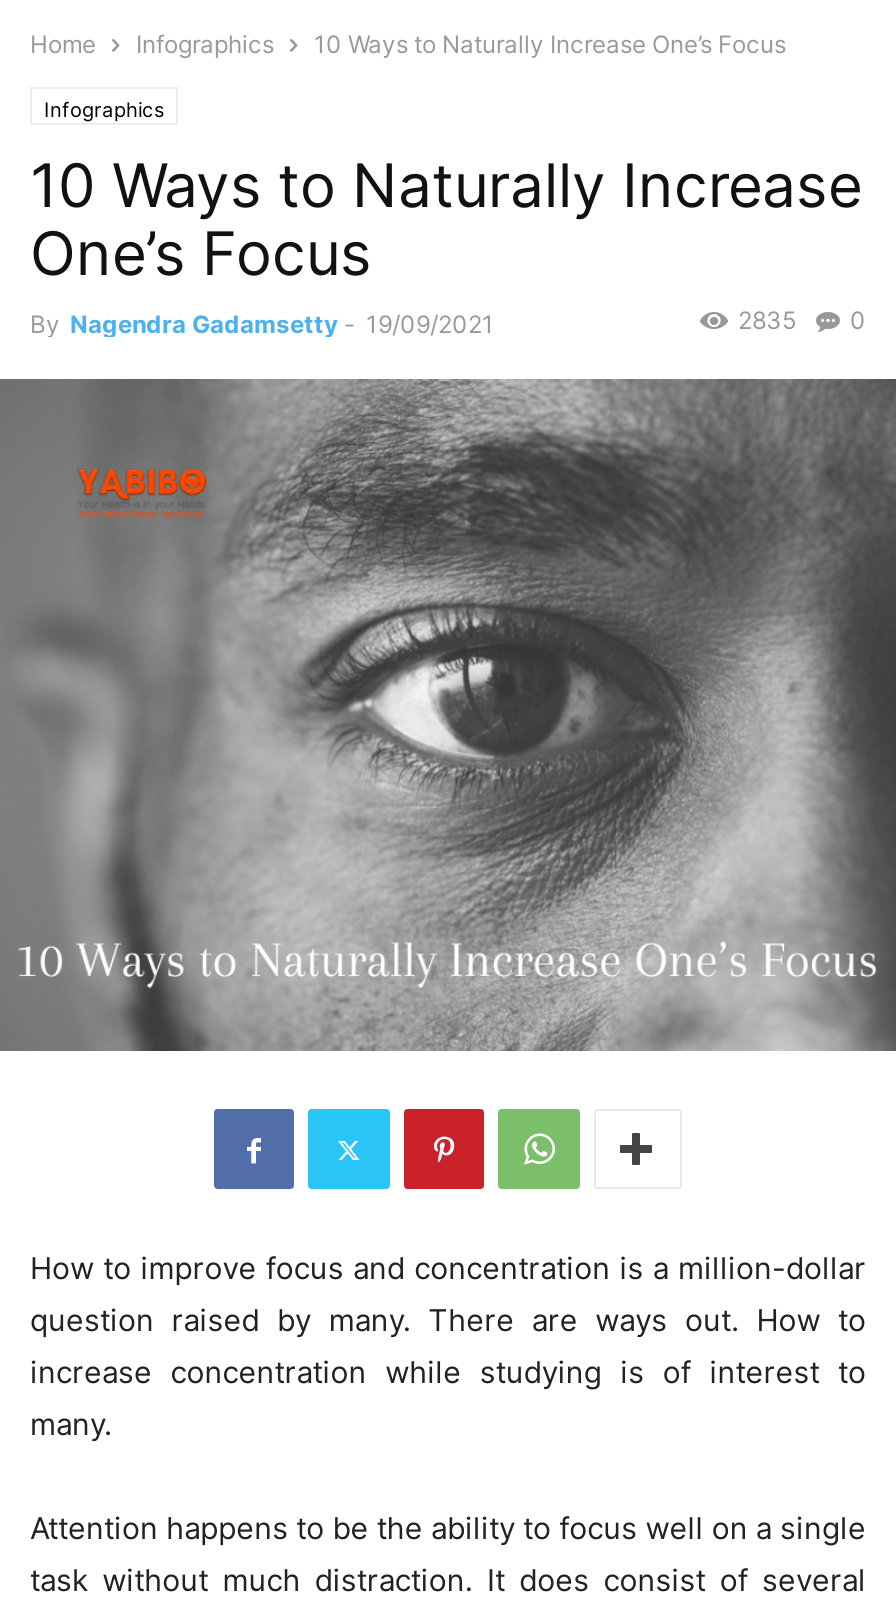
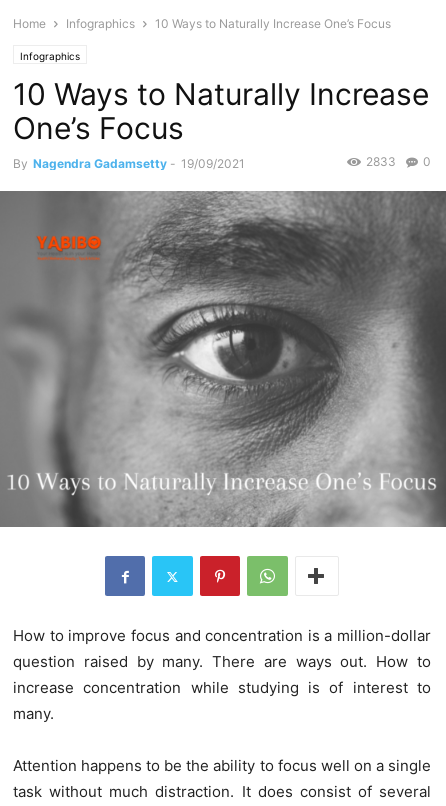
[738,305,866,335] 2835 0 -> [366,154,431,169] 2833 0

